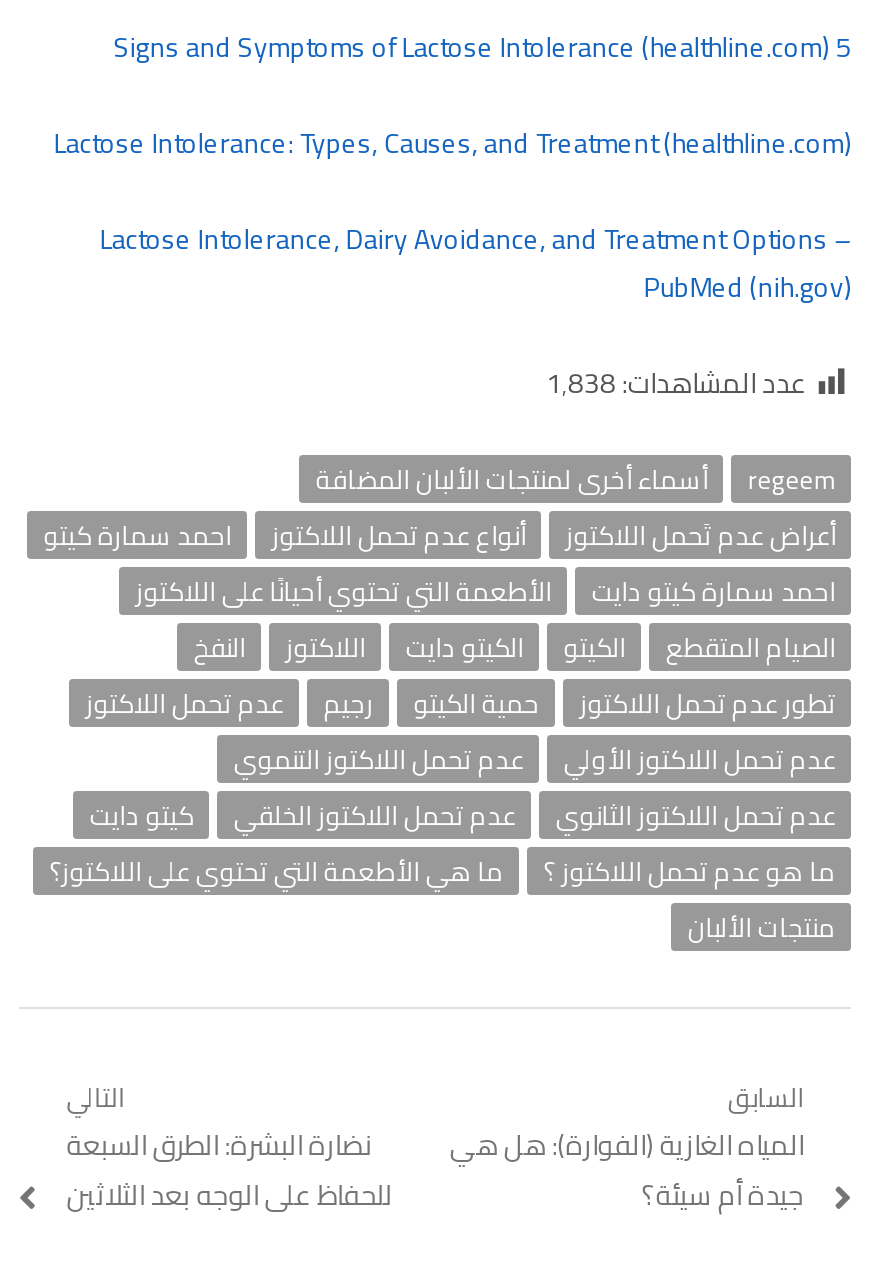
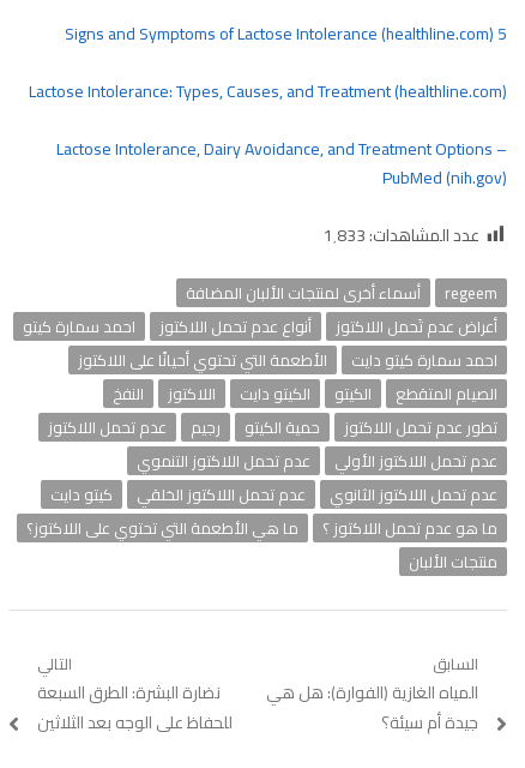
[546,356,806,408] عدد المشاهدات: 1٬838 -> [324,219,480,250] عدد المشاهدات: 1٬833

